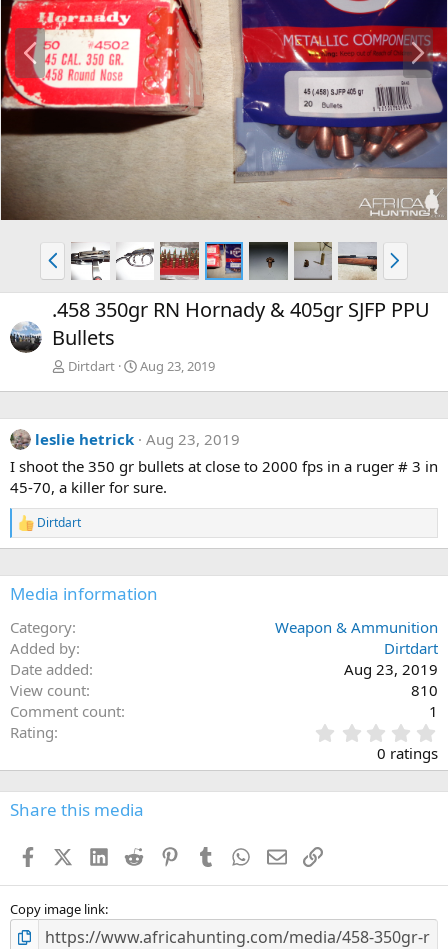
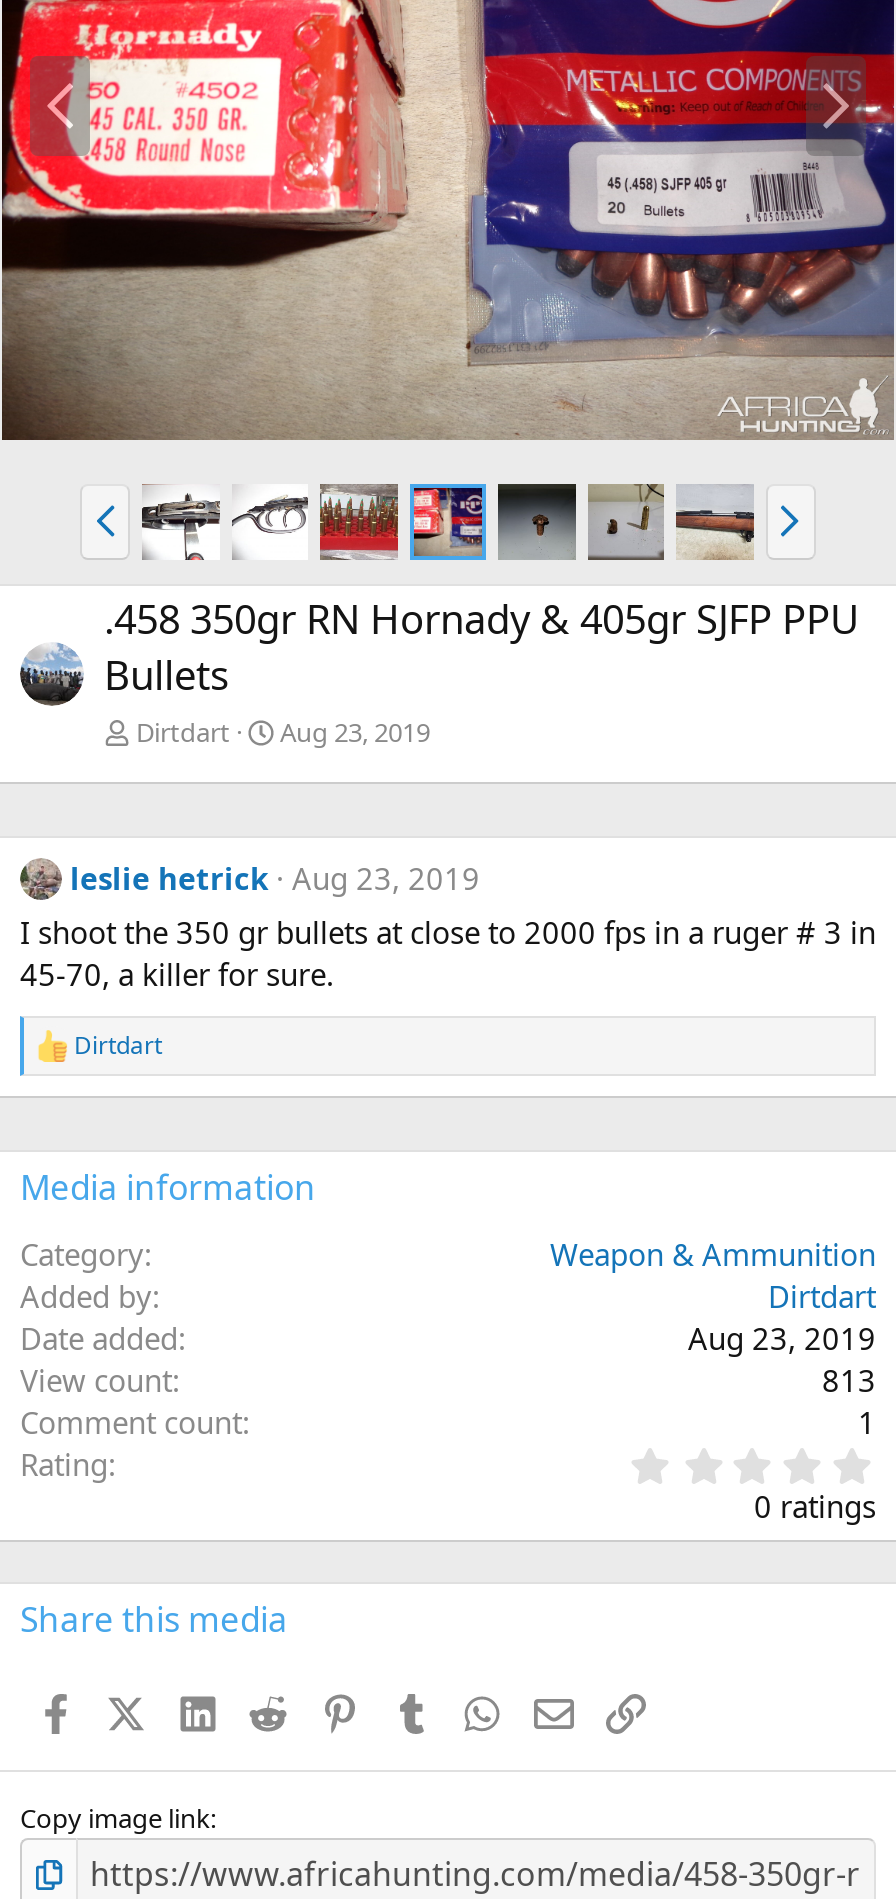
[411,680,438,700] 810 -> [822,1361,876,1401] 813

